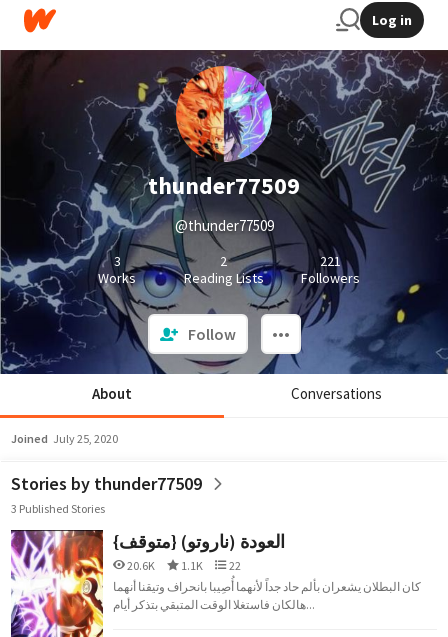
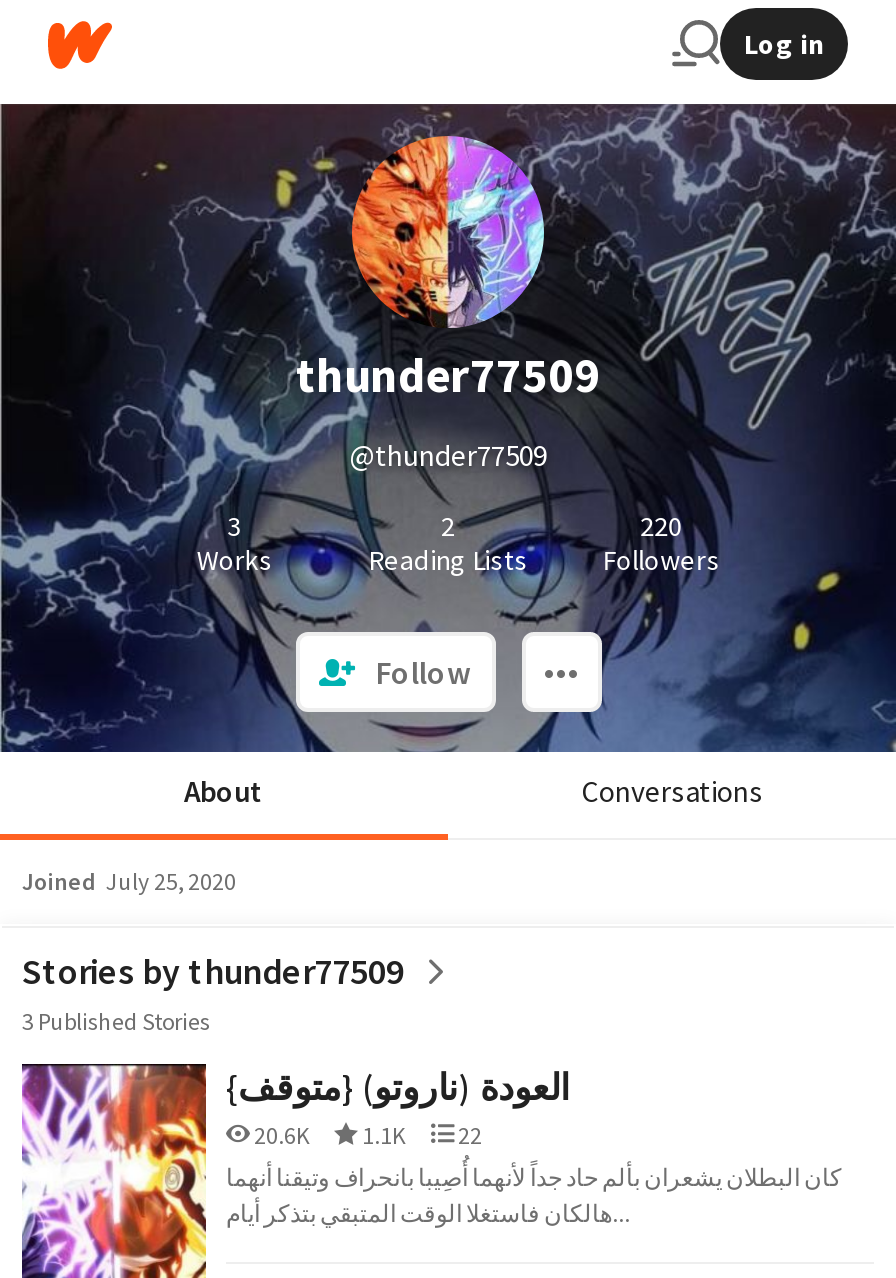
[320,252,341,270] 221 -> [640,508,682,544] 220

